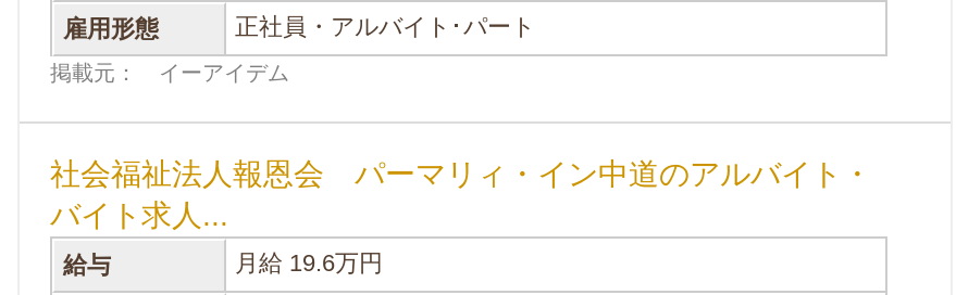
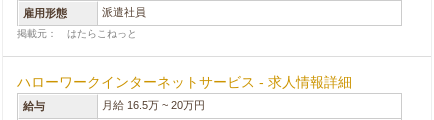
[235,13,535,39] 正社員・アルバイト･パート -> [102,6,146,18] 派遣社員
[50,61,289,85] 掲載元： イーアイデム -> [17,28,137,39] 掲載元： はたらこねっと
[50,156,872,232] 社会福祉法人報恩会 パーマリィ・イン中道のアルバイト・ | バイト求人... -> [17,74,352,90] ハローワークインターネットサービス - 求人情報詳細
[235,249,383,275] 月給 19.6万円 -> [102,99,205,111] 月給 16.5万 ~ 20万円

